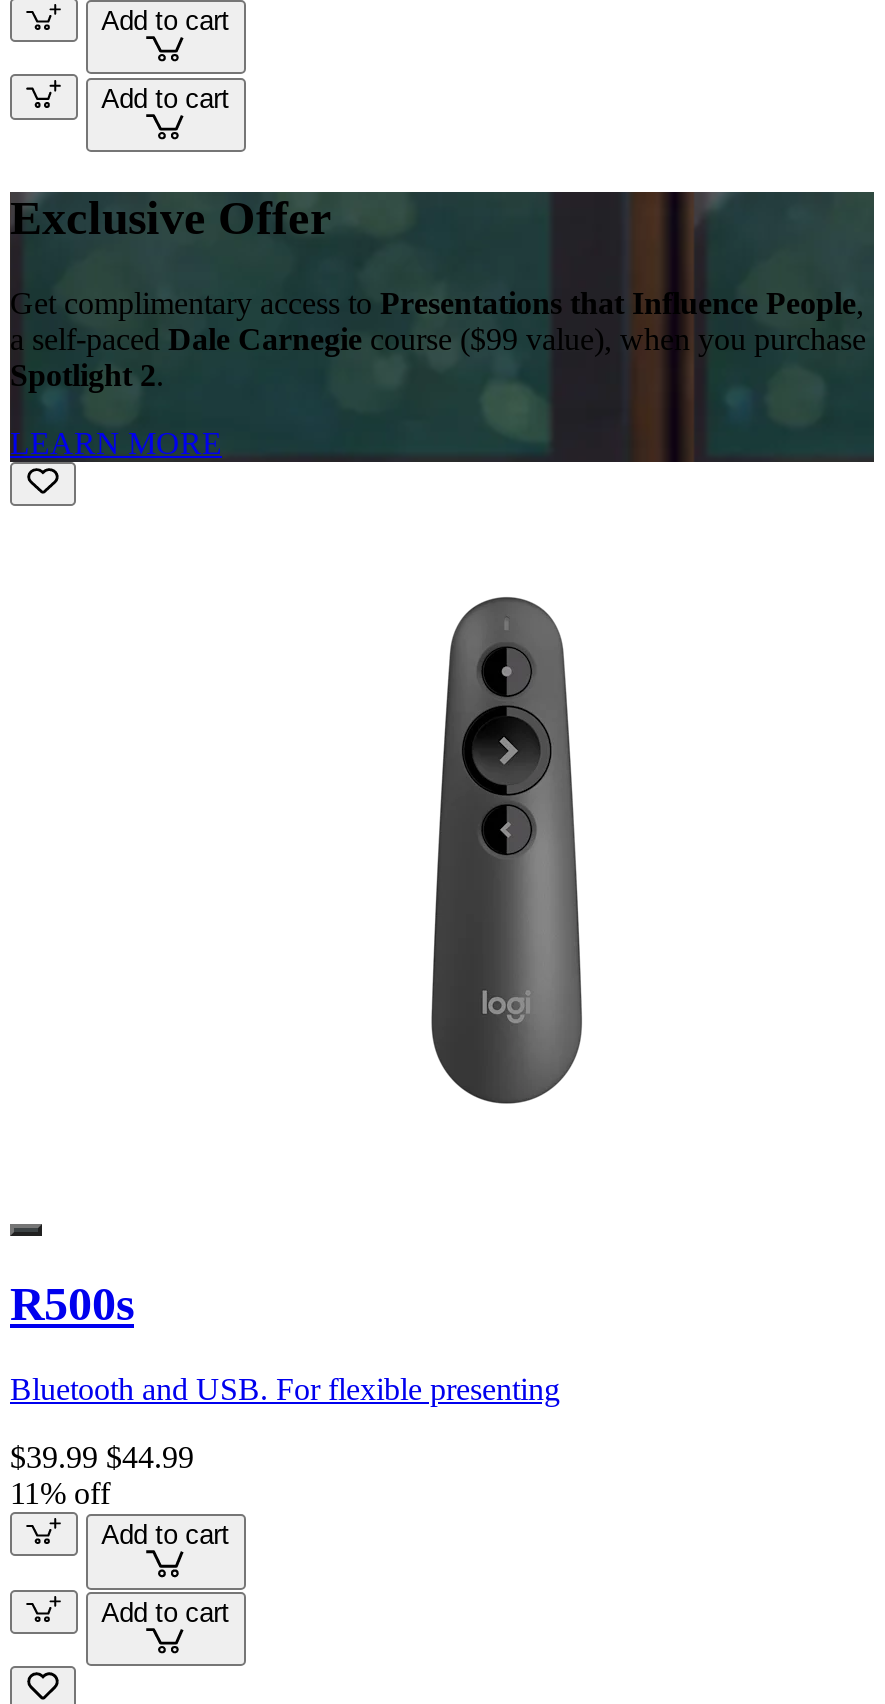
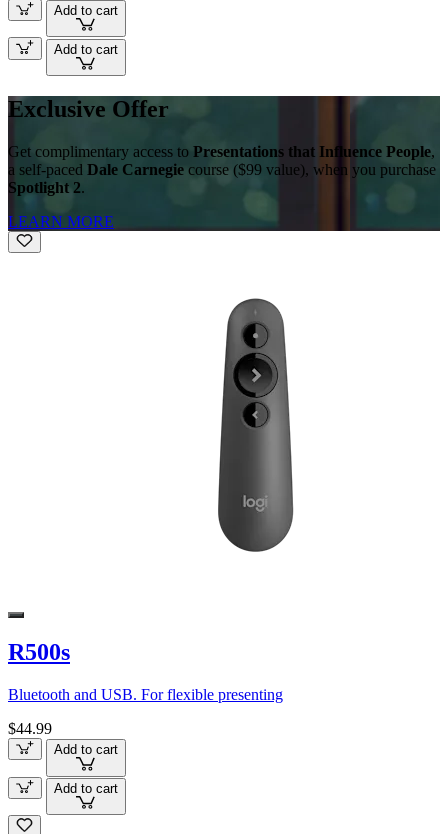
[10,1440,194,1510] $39.99 $44.99 | 11% off -> [8,720,52,737] $44.99

